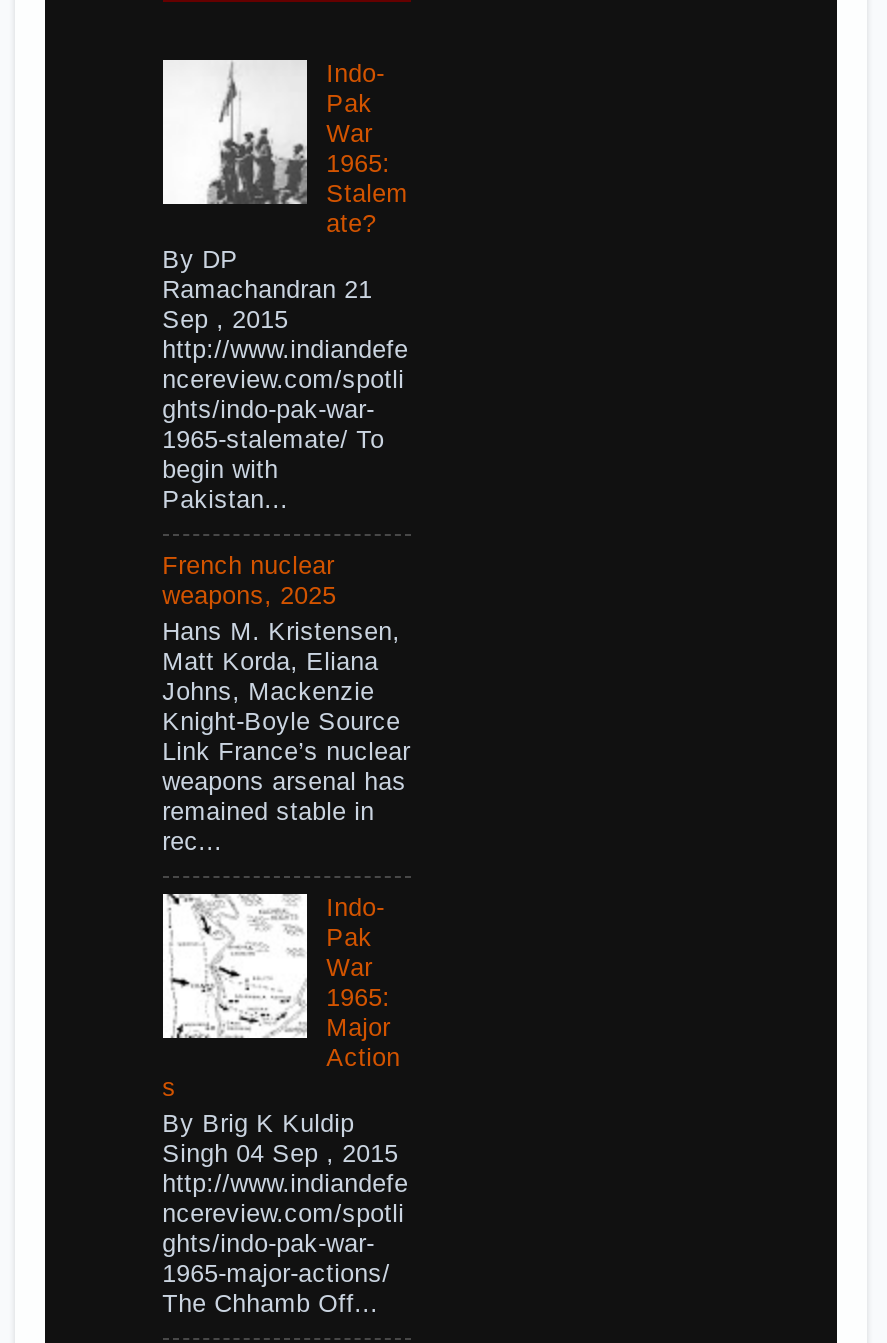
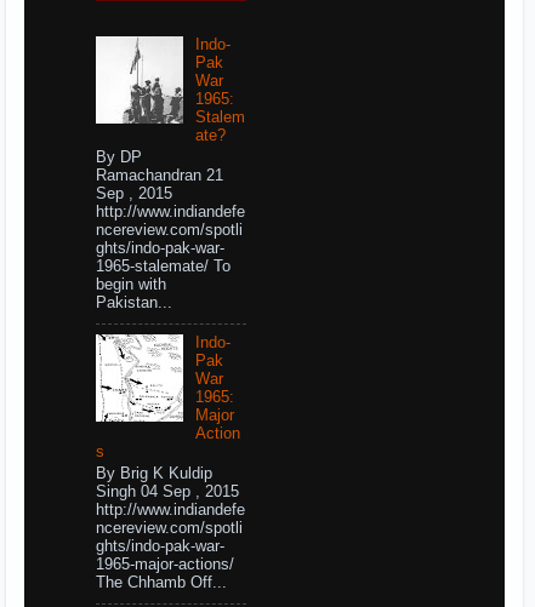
[162,553,410,856] French nuclear | weapons, 2025 | Hans M. Kristensen, | Matt Korda, Eliana | Johns, Mackenzie | Knight-Boyle Source | Link France’s nuclear | weapons arsenal has | remained stable in | rec... -> none

